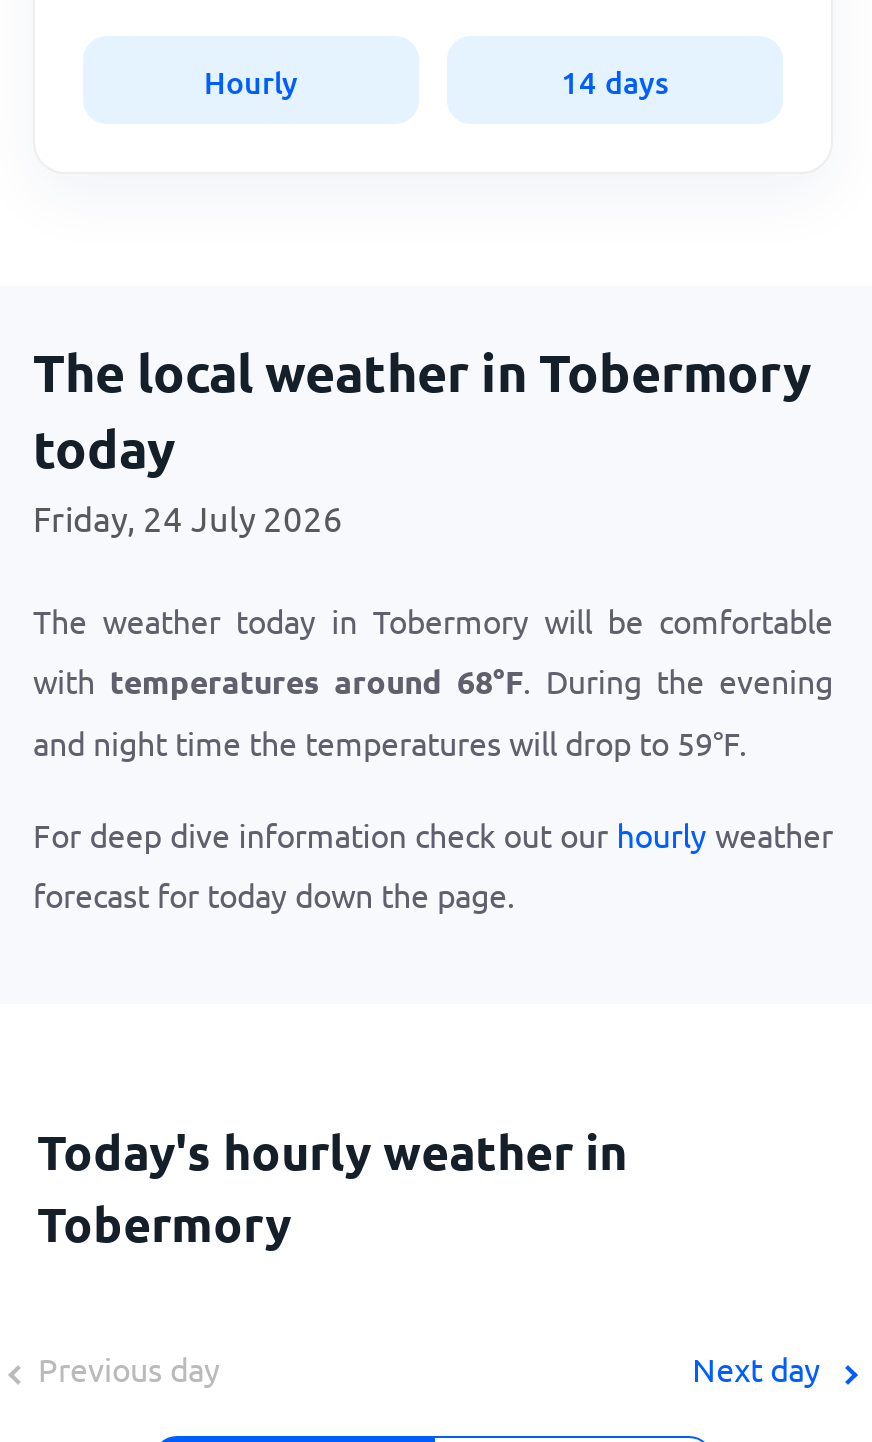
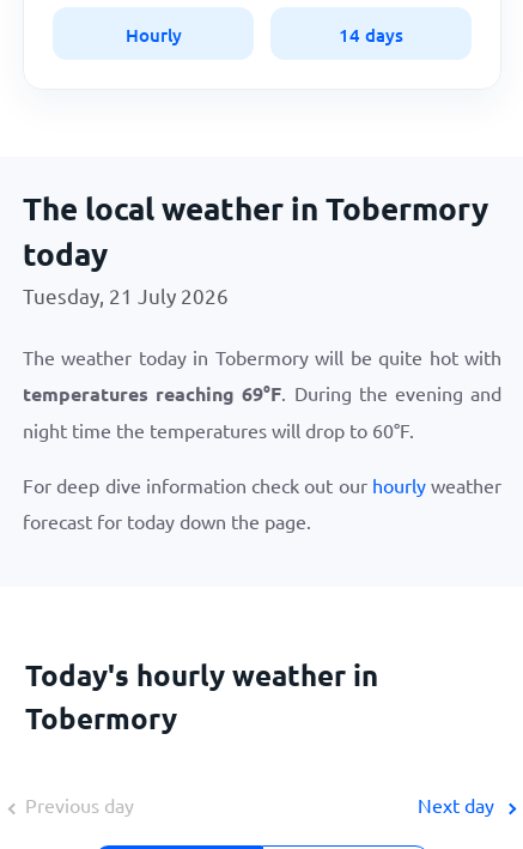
[33,496,343,538] Friday, 24 July 2026 -> [23,283,229,308] Tuesday, 21 July 2026
[33,600,833,640] The weather today in Tobermory will be comfortable -> [23,345,501,369] The weather today in Tobermory will be quite hot with
[33,660,833,702] with temperatures around 68°F. During the evening -> [23,381,501,406] temperatures reaching 69°F. During the evening and
[33,722,747,762] and night time the temperatures will drop to 59°F. -> [23,418,414,442] night time the temperatures will drop to 60°F.

